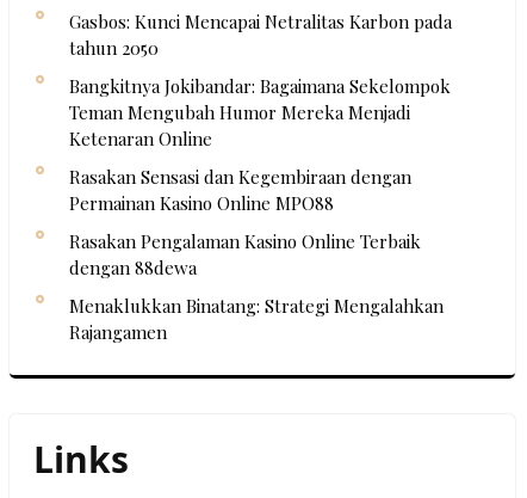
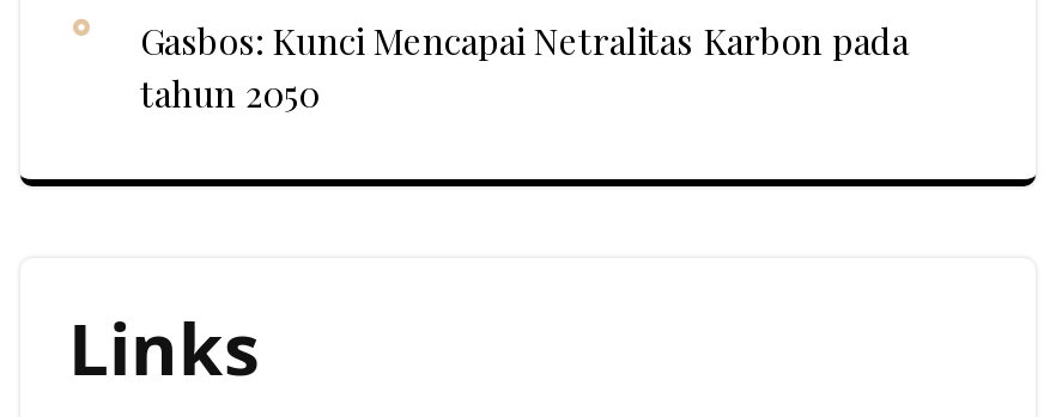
[69,74,451,344] Bangkitnya Jokibandar: Bagaimana Sekelompok | Teman Mengubah Humor Mereka Menjadi | Ketenaran Online | Rasakan Sensasi dan Kegembiraan dengan | Permainan Kasino Online MPO88 | Rasakan Pengalaman Kasino Online Terbaik | dengan 88dewa | Menaklukkan Binatang: Strategi Mengalahkan | Rajangamen -> none

